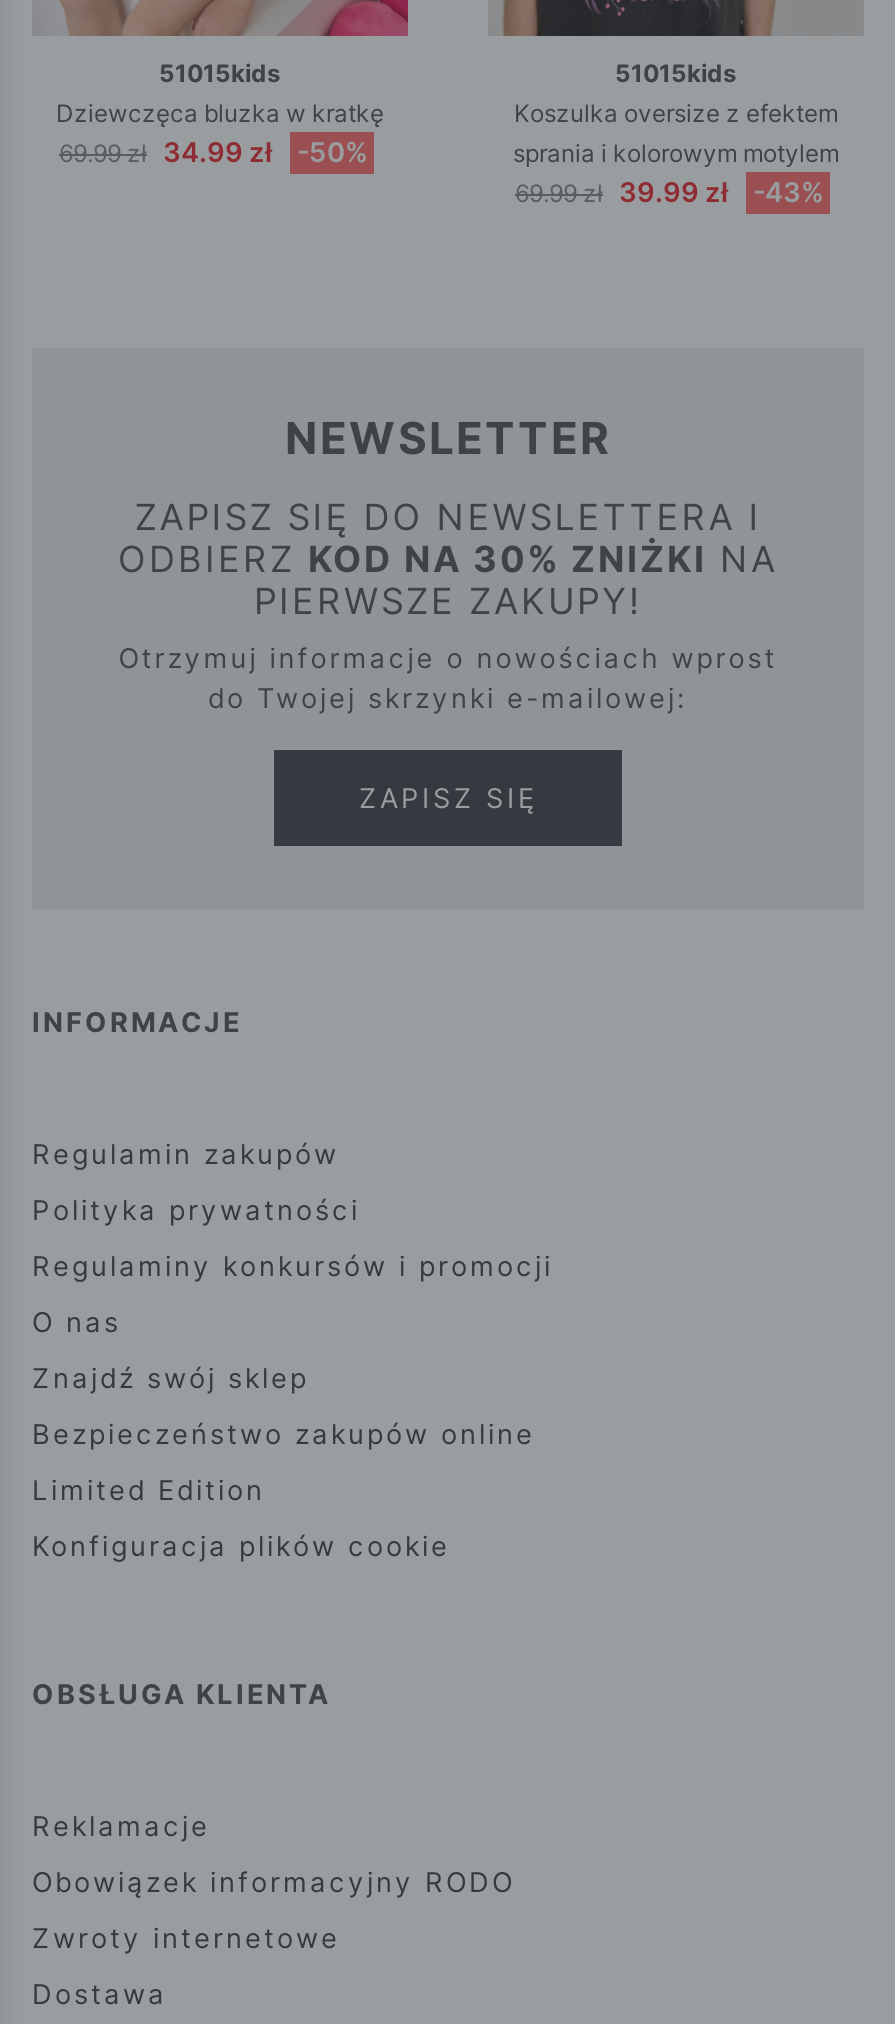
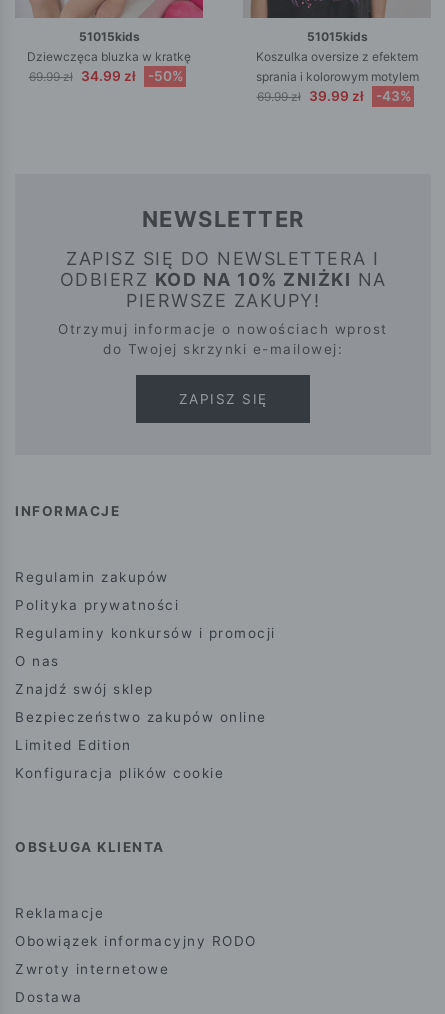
[118,539,778,581] ODBIERZ KOD NA 30% ZNIŻKI NA -> [59,269,386,290] ODBIERZ KOD NA 10% ZNIŻKI NA

